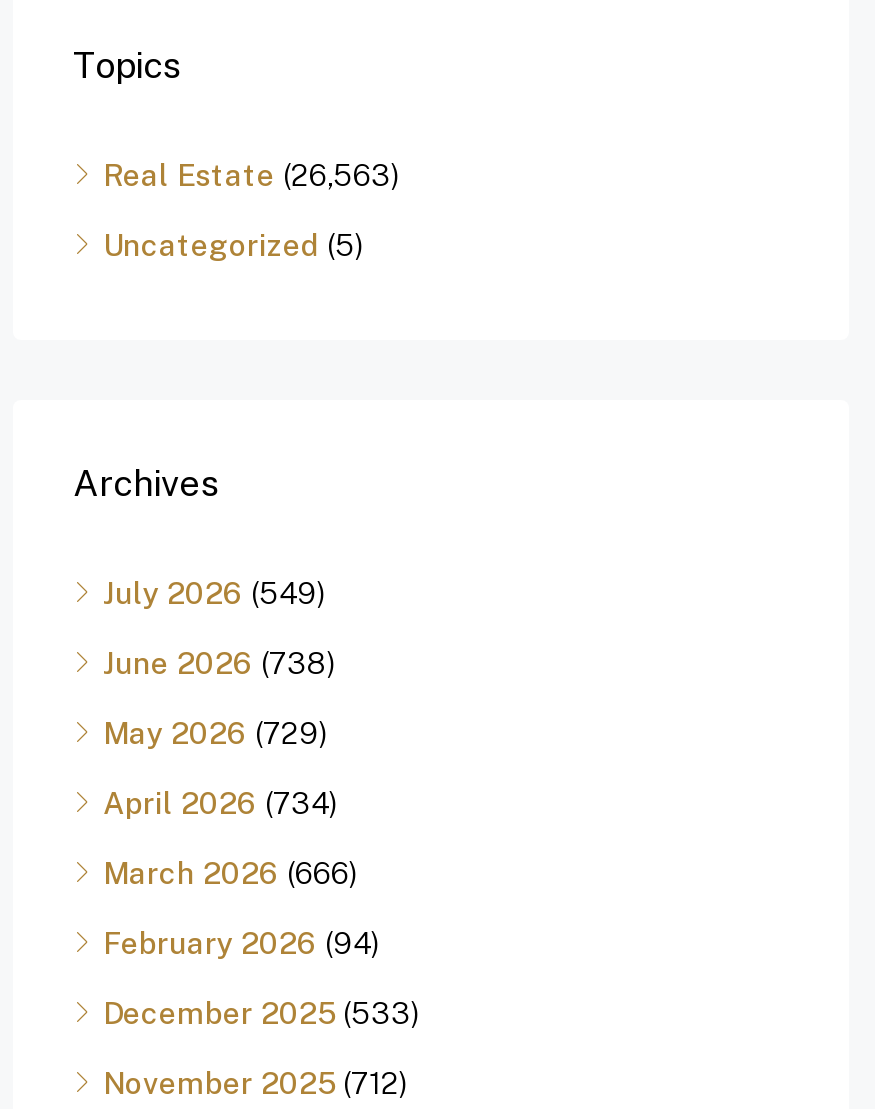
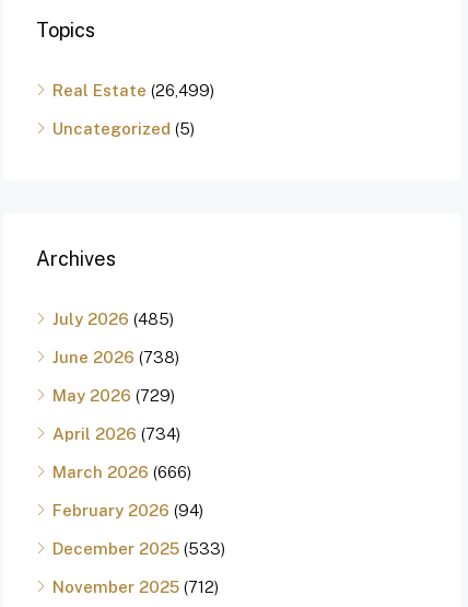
[103,159,399,193] Real Estate (26,563) -> [52,81,214,100] Real Estate (26,499)
[103,577,325,611] July 2026 (549) -> [52,310,174,328] July 2026 (485)

